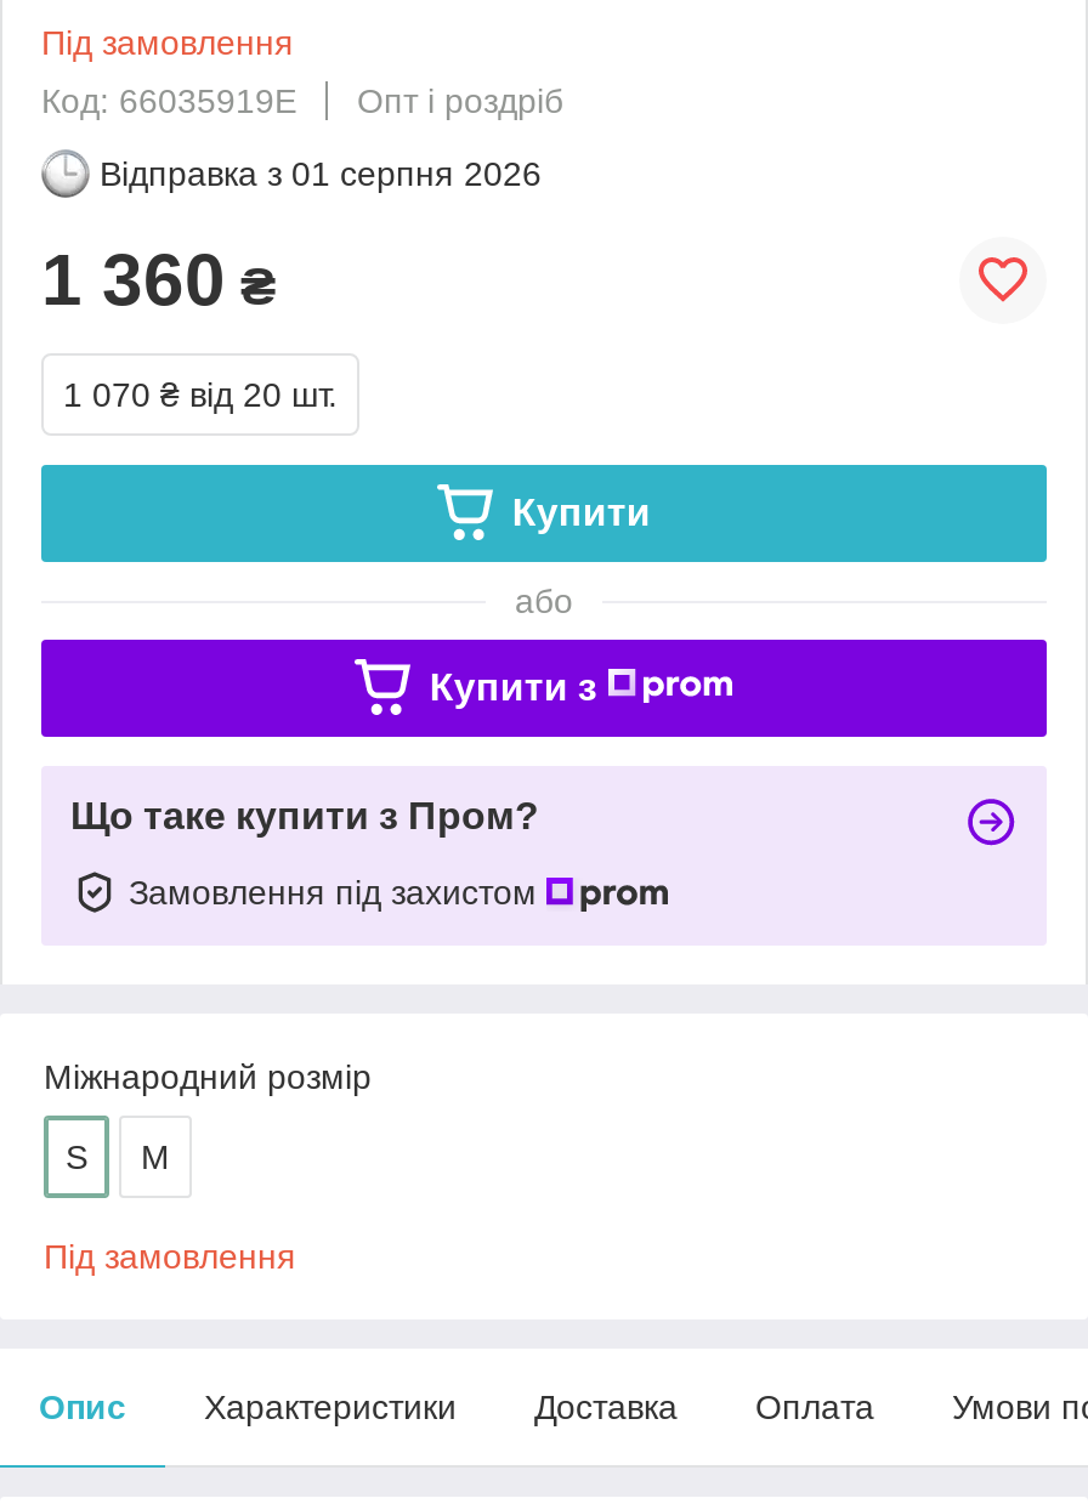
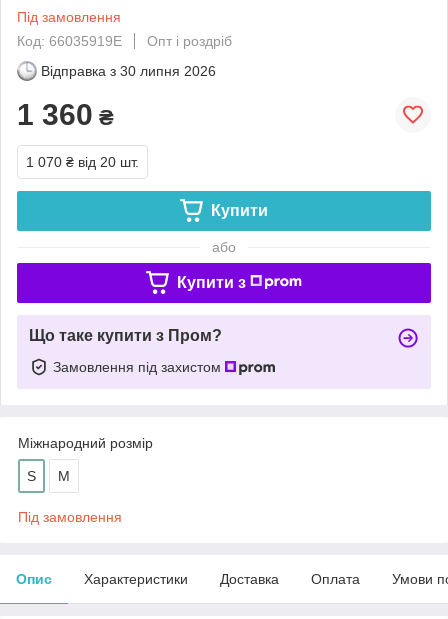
[100,154,542,193] Відправка з 01 серпня 2026 -> [41,63,216,79] Відправка з 30 липня 2026

